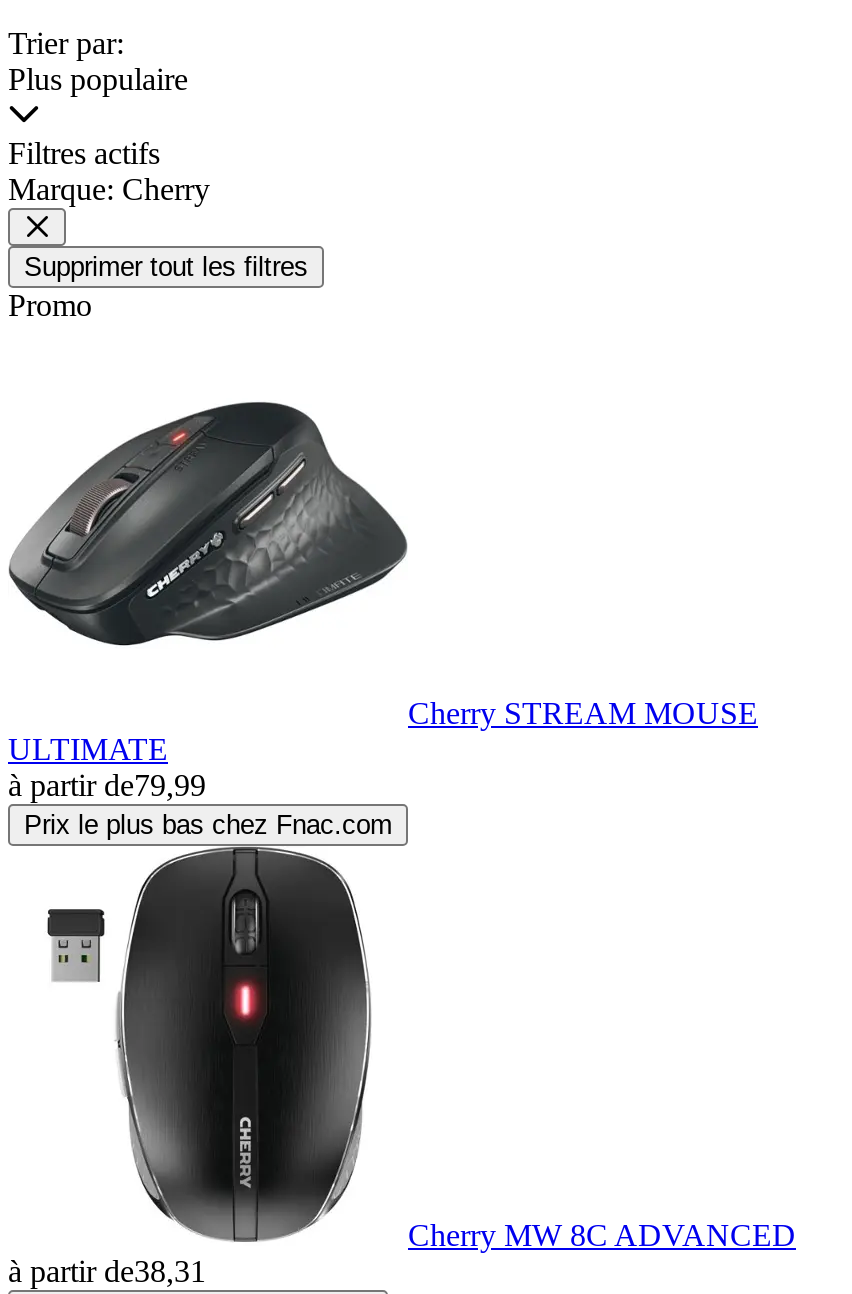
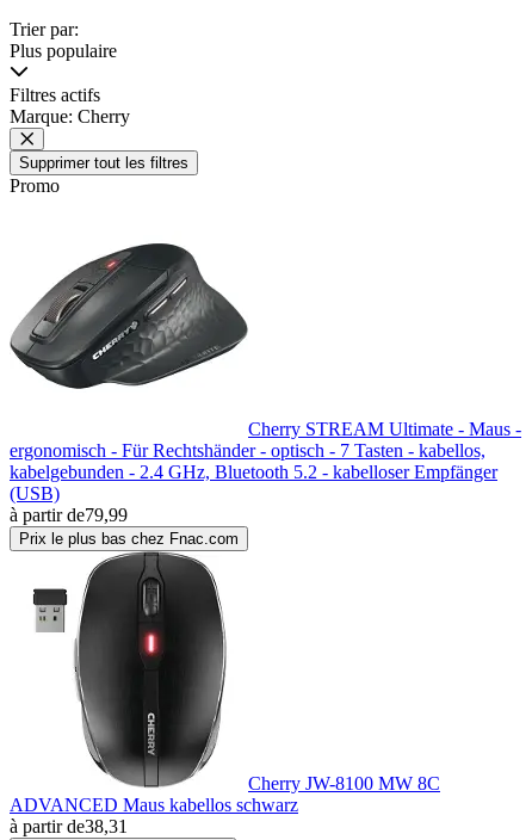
[8,696,758,766] Cherry STREAM MOUSE | ULTIMATE -> [10,419,521,503] Cherry STREAM Ultimate - Maus - | ergonomisch - Für Rechtshänder - optisch - 7 Tasten - kabellos, | kabelgebunden - 2.4 GHz, Bluetooth 5.2 - kabelloser Empfänger | (USB)
[408,1218,796,1252] Cherry MW 8C ADVANCED -> [10,773,440,815] Cherry JW-8100 MW 8C | ADVANCED Maus kabellos schwarz

